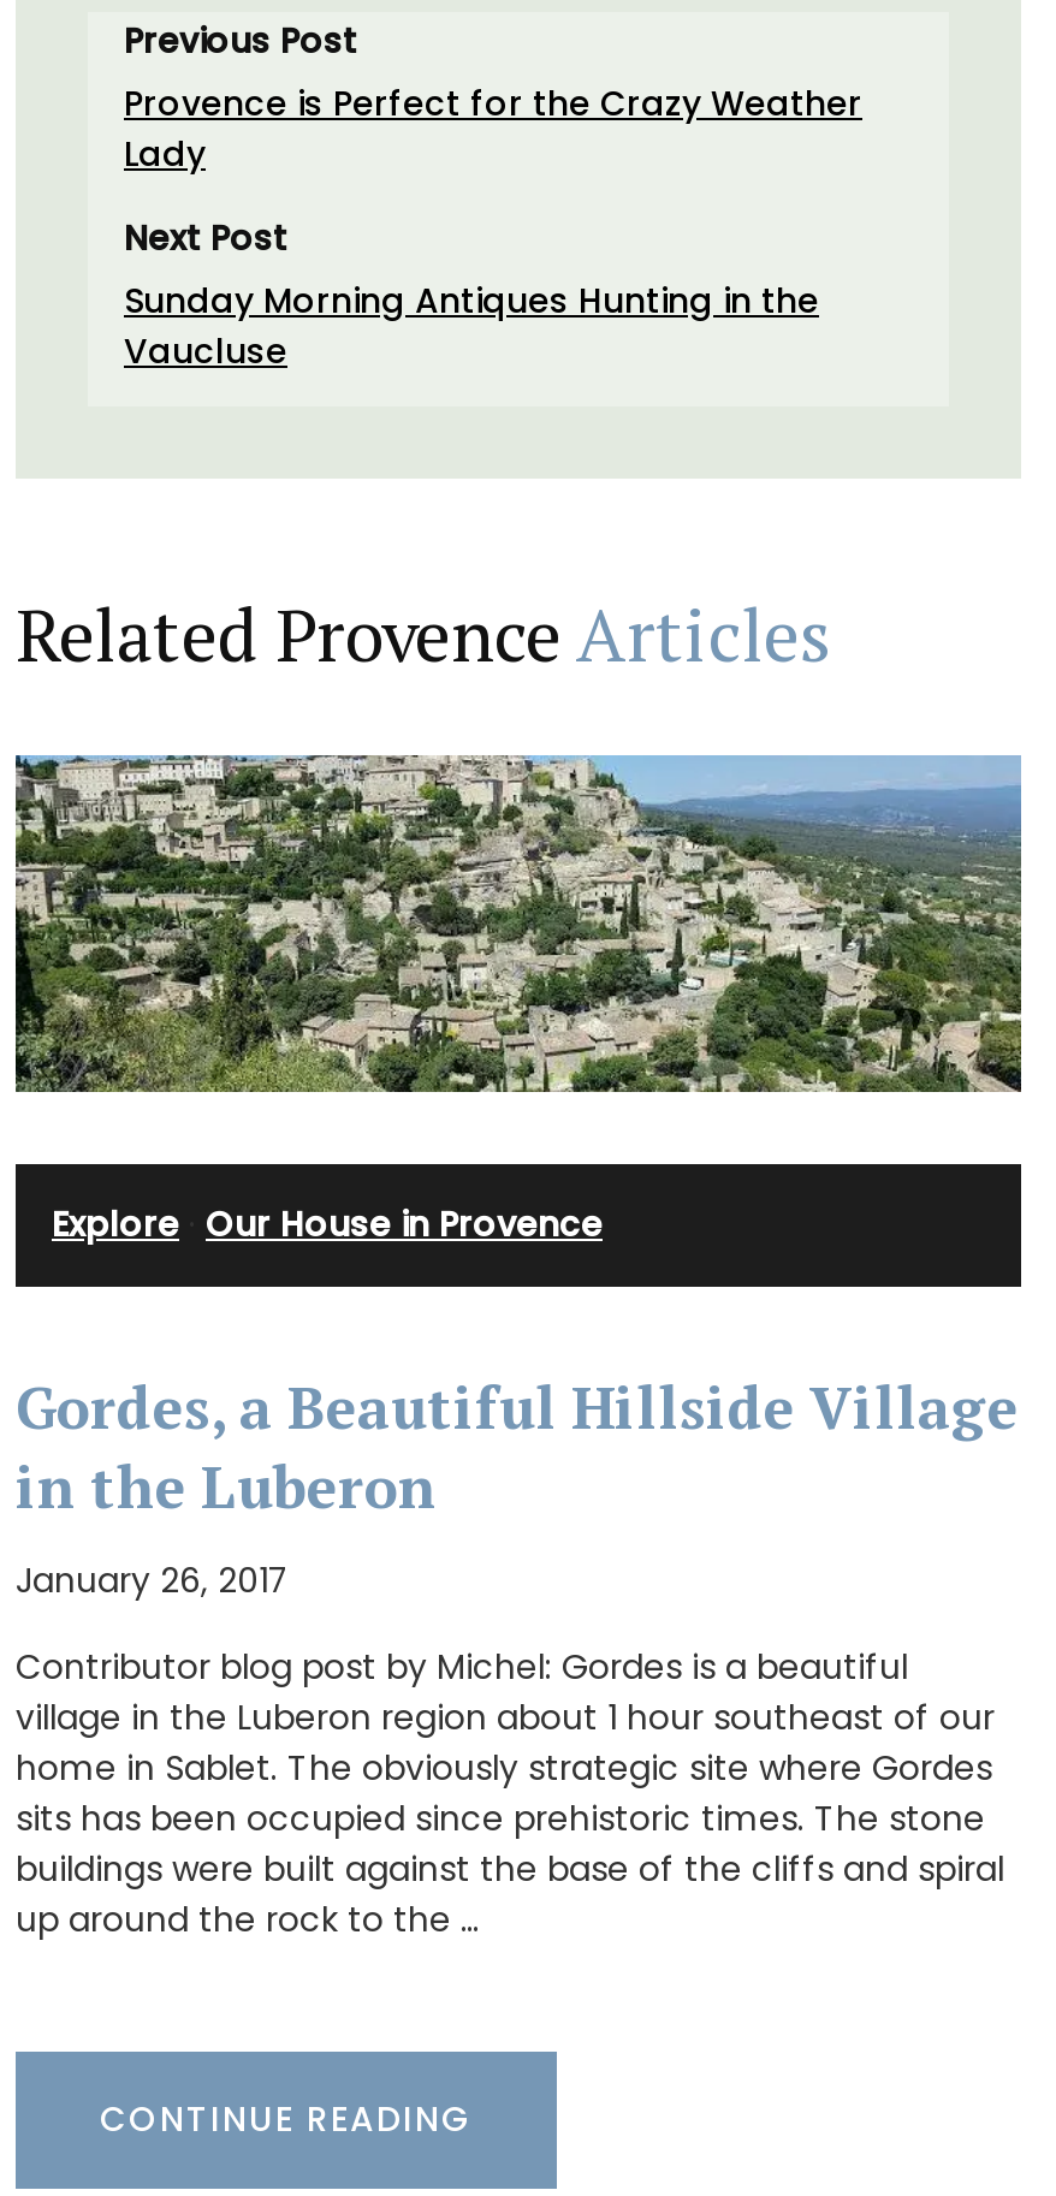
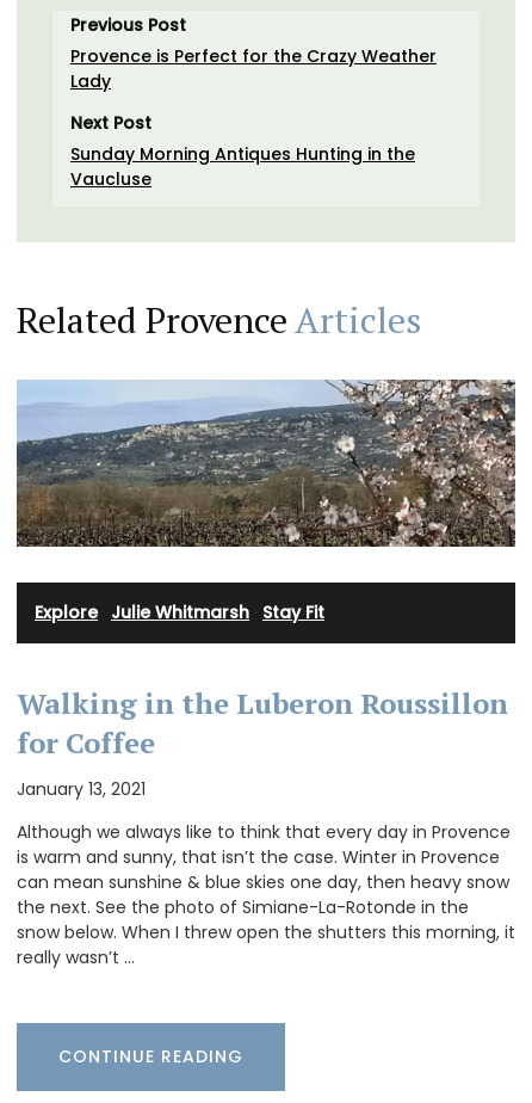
[13,753,1024,1094] [image] -> [16,378,516,548] [image]
[52,1201,603,1249] Explore · Our House in Provence -> [35,601,324,625] Explore · Julie Whitmarsh · Stay Fit
[16,1369,1019,1605] Gordes, a Beautiful Hillside Village | in the Luberon | January 26, 2017 -> [17,684,508,801] Walking in the Luberon Roussillon | for Coffee | January 13, 2021
[16,1644,1004,1944] Contributor blog post by Michel: Gordes is a beautiful | village in the Luberon region about 1 hour southeast of our | home in Sablet. The obviously strategic site where Gordes | sits has been occupied since prehistoric times. The stone | buildings were built against the base of the cliffs and spiral | up around the rock to the … -> [17,820,515,970] Although we always like to think that every day in Provence | is warm and sunny, that isn’t the case. Winter in Provence | can mean sunshine & blue skies one day, then heavy snow | the next. See the photo of Simiane-La-Rotonde in the | snow below. When I threw open the shutters this morning, it | really wasn’t …

